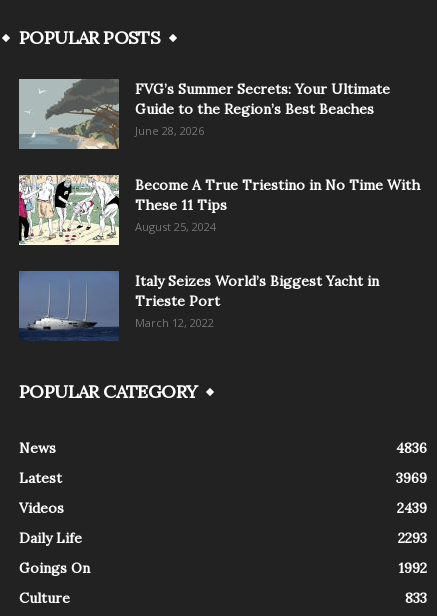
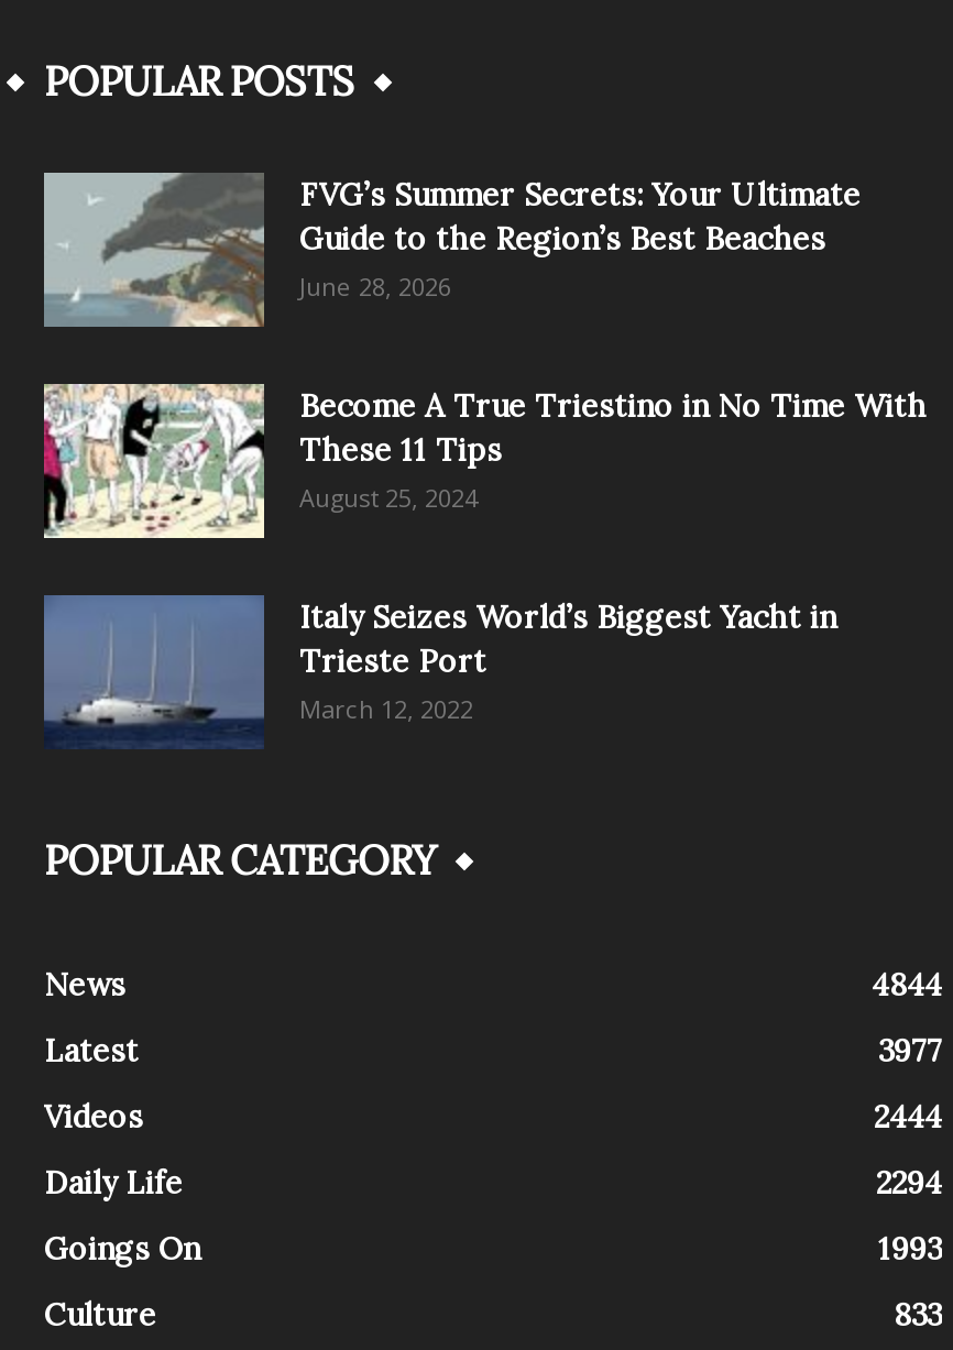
[396,439,427,457] 4836 -> [872,964,942,1003] 4844
[396,469,427,487] 3969 -> [878,1030,942,1069] 3977
[397,499,427,517] 2439 -> [874,1096,942,1135] 2444
[398,529,427,547] 2293 -> [876,1162,942,1201] 2294
[398,559,427,577] 1992 -> [878,1228,942,1267] 1993

